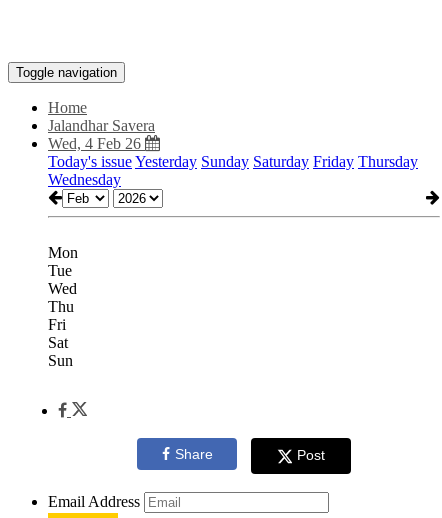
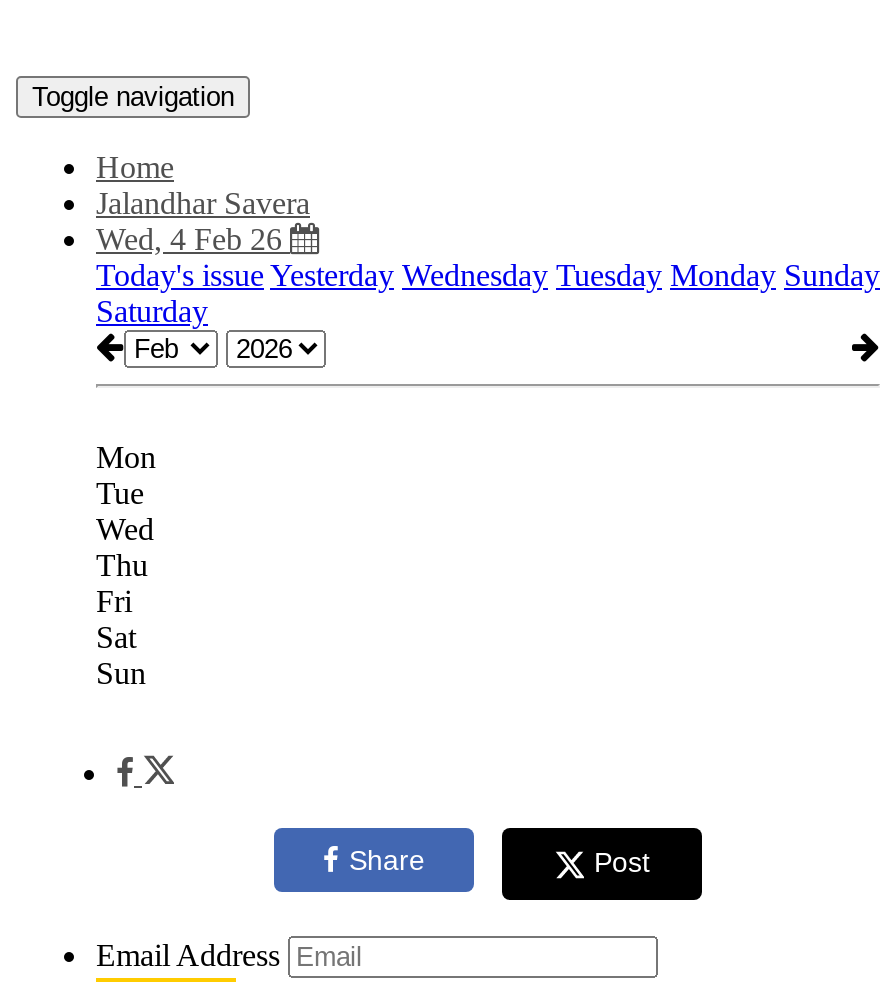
[48,153,418,188] Today's issue Yesterday Sunday Saturday Friday Thursday | Wednesday -> [96,258,880,328] Today's issue Yesterday Wednesday Tuesday Monday Sunday | Saturday

